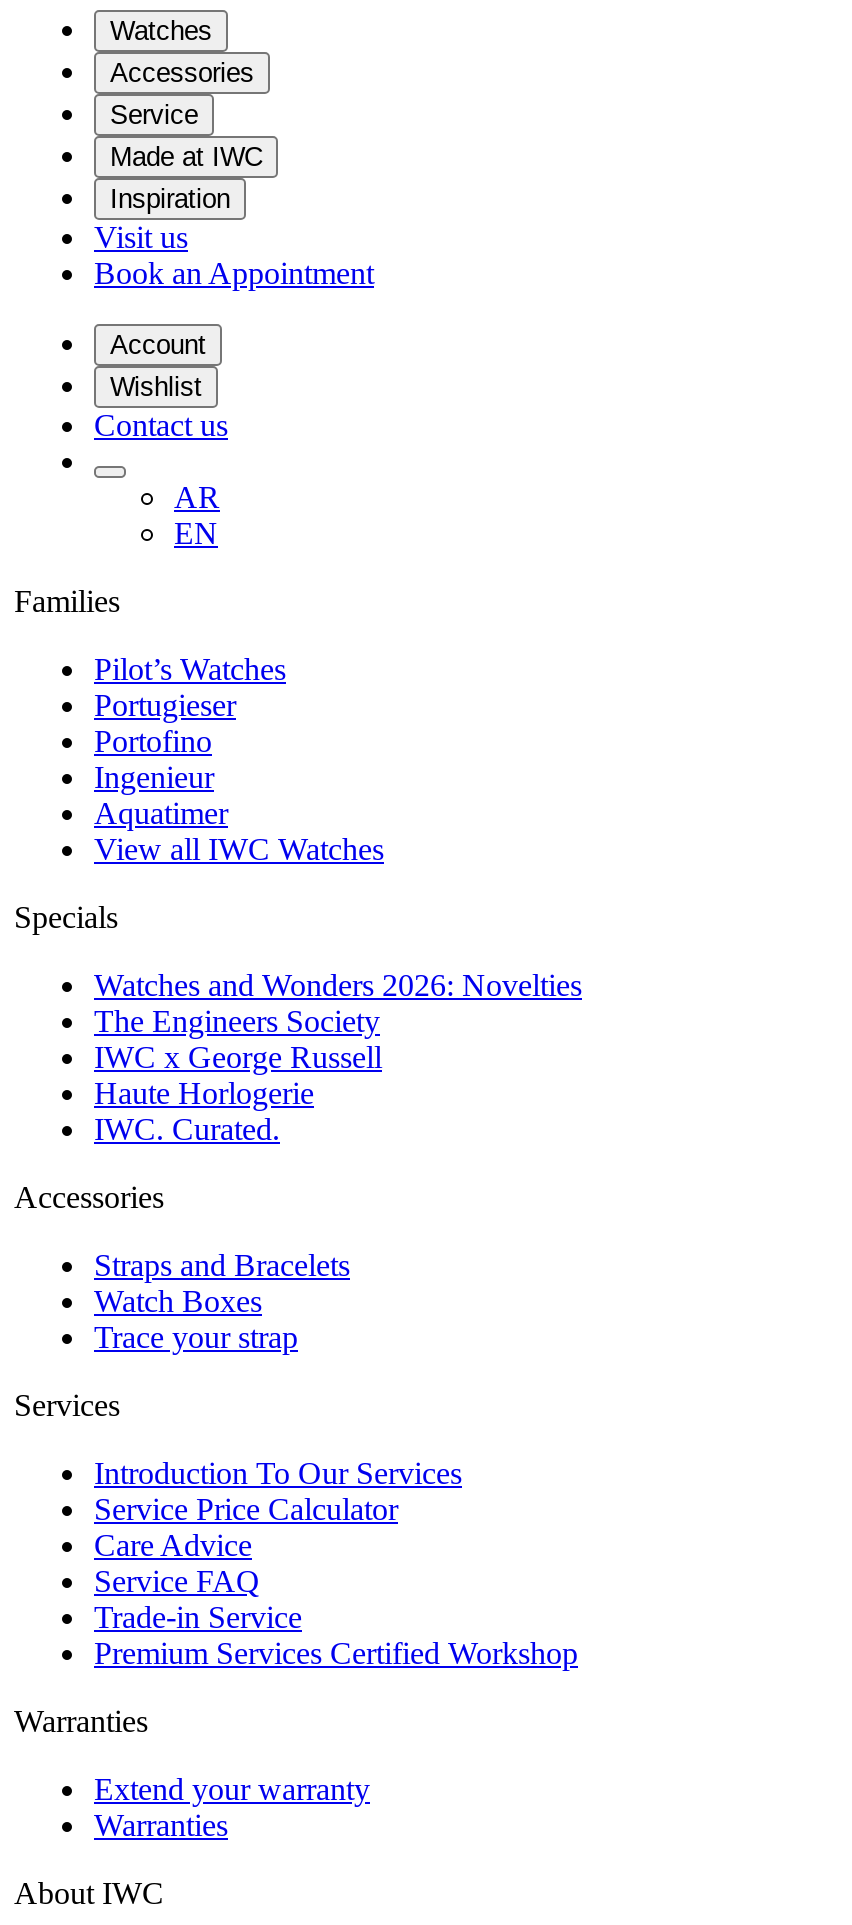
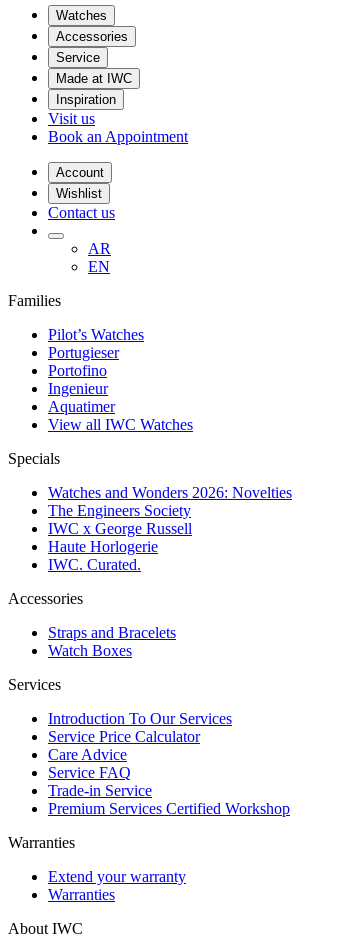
[94,1321,298,1355] Trace your strap -> none

